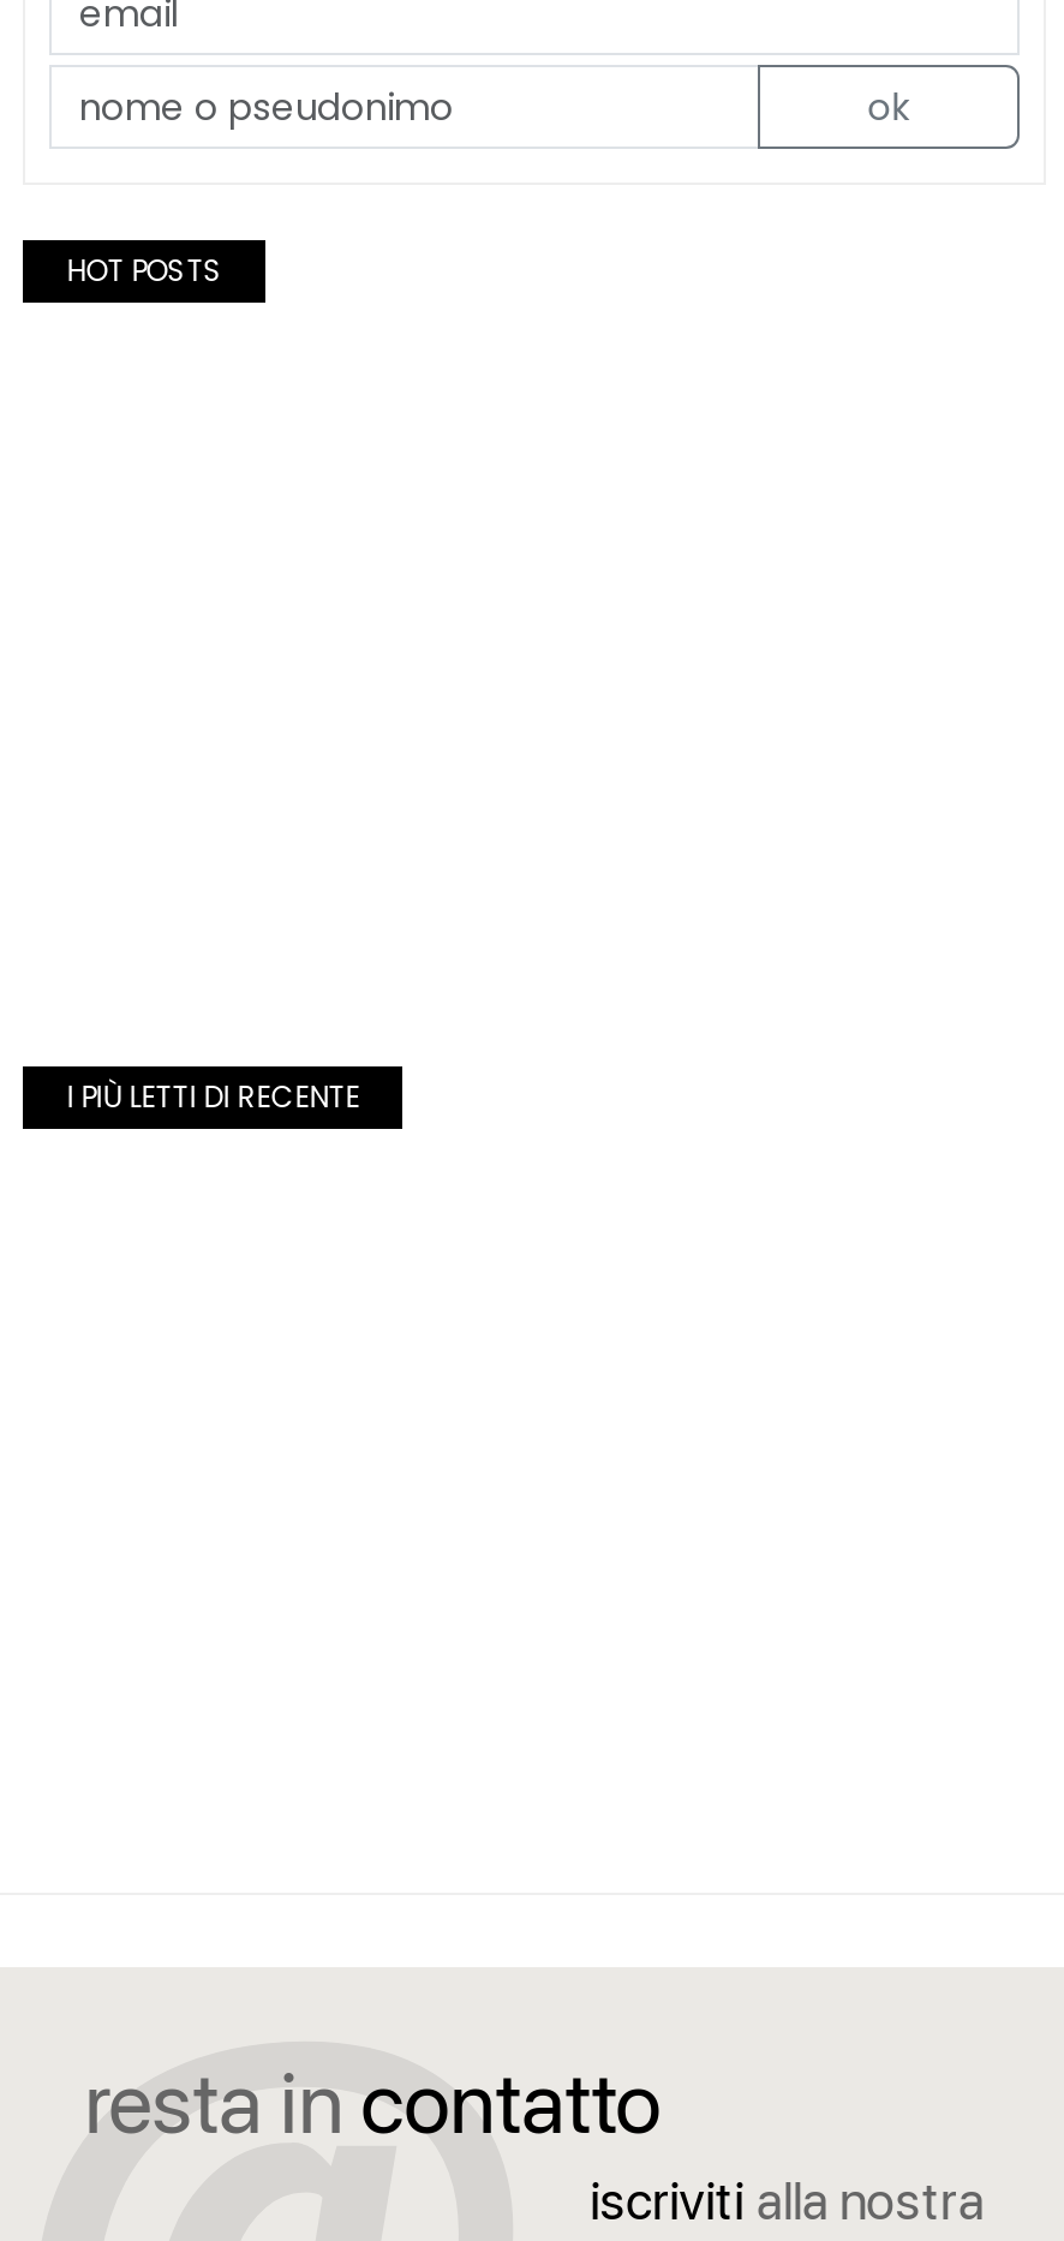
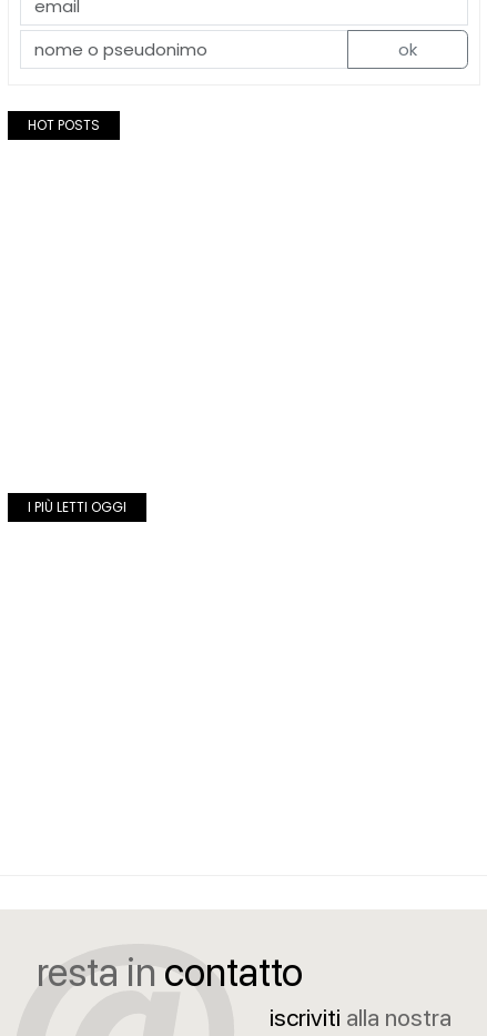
[67,1075,360,1116] I PIÙ LETTI DI RECENTE -> [28,497,127,516] I PIÙ LETTI OGGI

